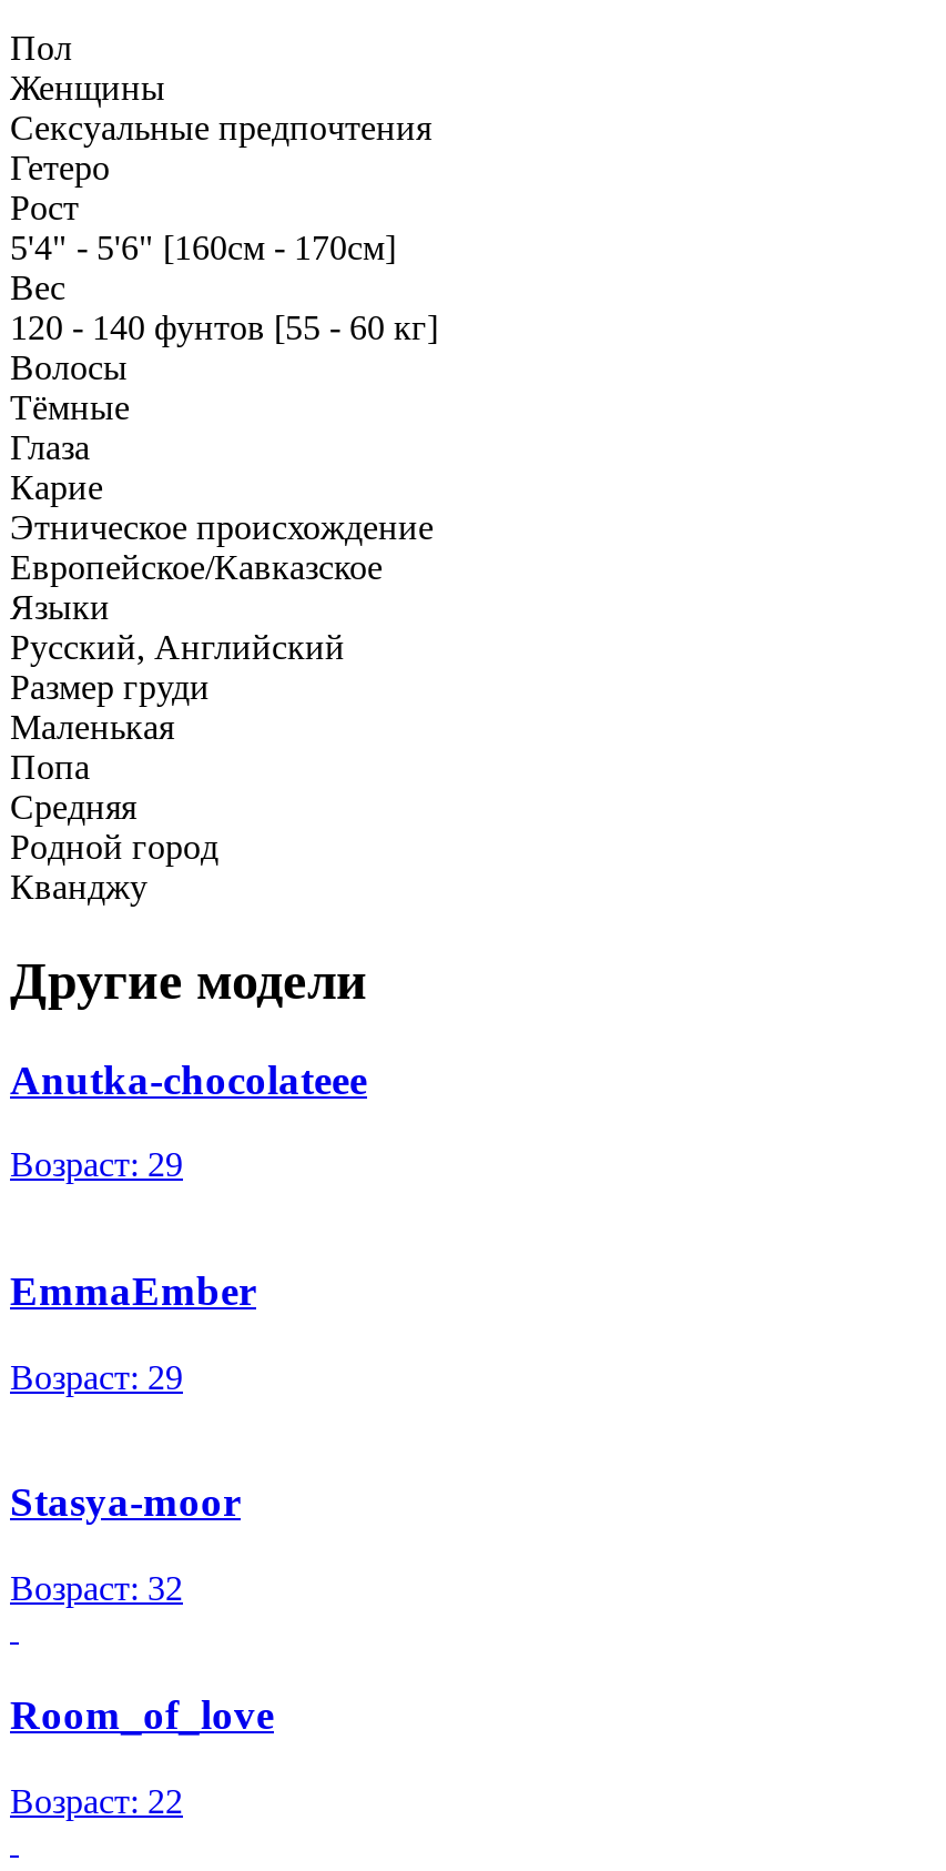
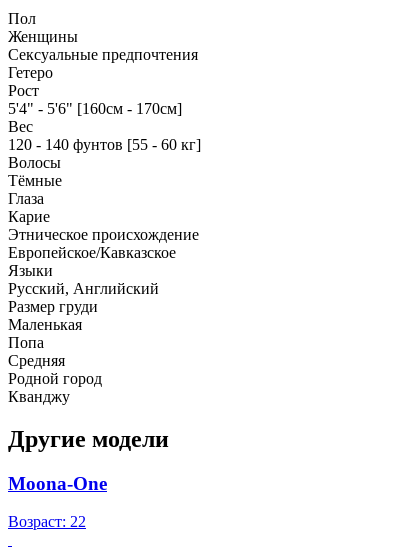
[10,1055,367,1737] Anutka-chocolateee | Возраст: 29 | EmmaEmber | Возраст: 29 | Stasya-moor | Возраст: 32 | Room_of_love -> [8,472,107,493] Moona-One

